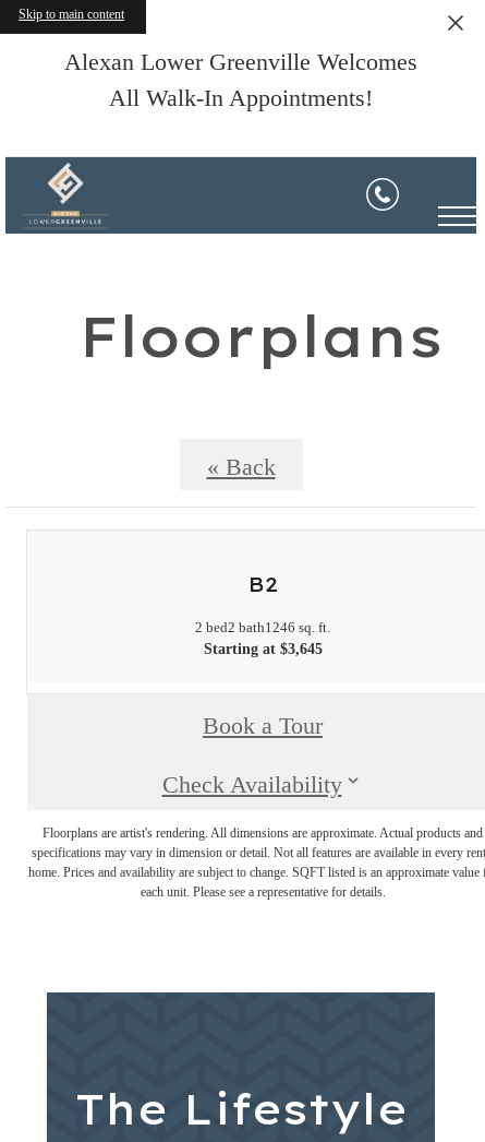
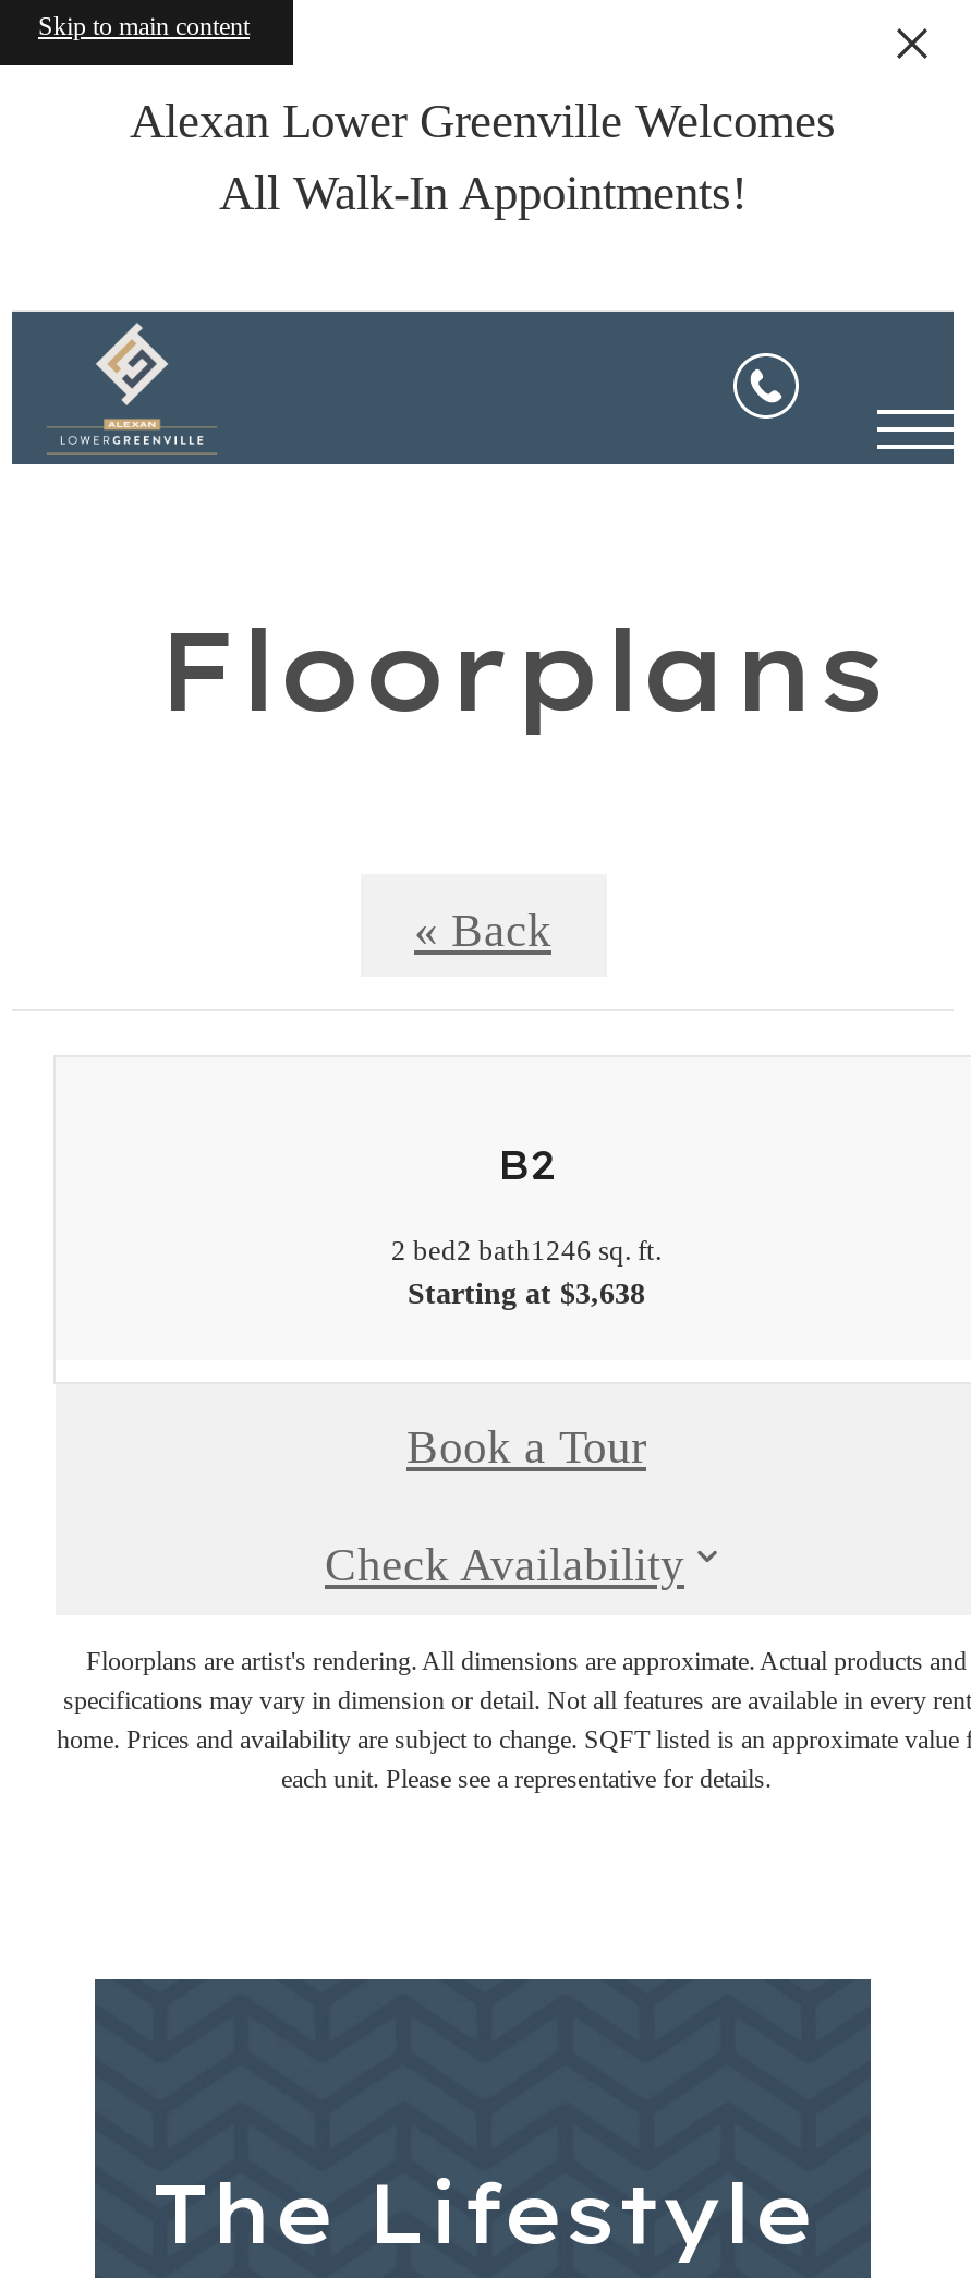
[203,640,322,657] Starting at $3,645 -> [408,1277,645,1309] Starting at $3,638

